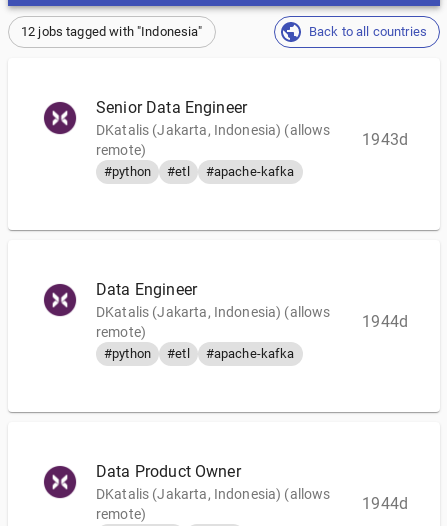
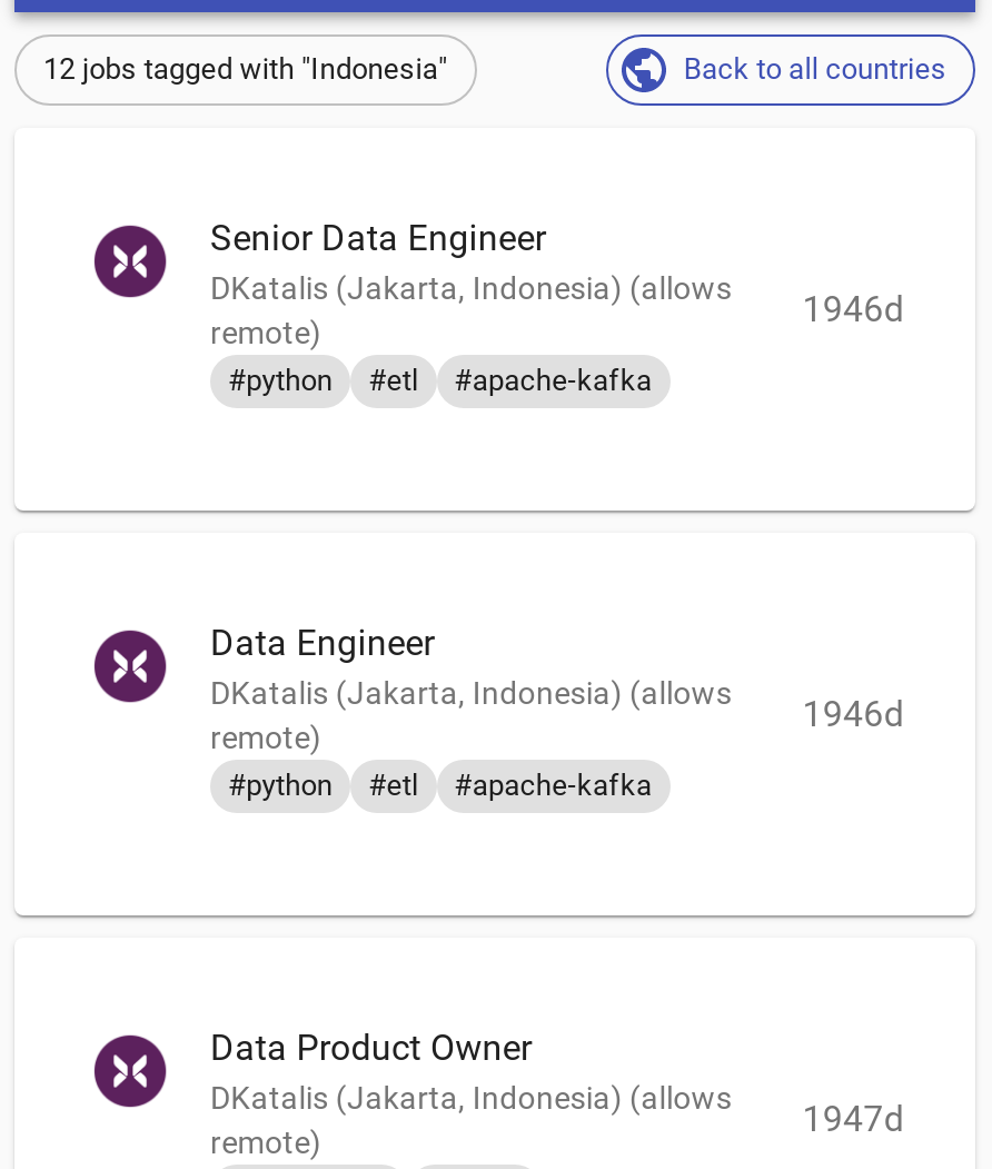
[96,122,408,149] DKatalis (Jakarta, Indonesia) (allows 1943d -> [210,270,904,330] DKatalis (Jakarta, Indonesia) (allows 1946d
[96,304,408,331] DKatalis (Jakarta, Indonesia) (allows 1944d -> [210,675,904,735] DKatalis (Jakarta, Indonesia) (allows 1946d
[96,486,408,513] DKatalis (Jakarta, Indonesia) (allows 1944d -> [210,1080,904,1140] DKatalis (Jakarta, Indonesia) (allows 1947d

